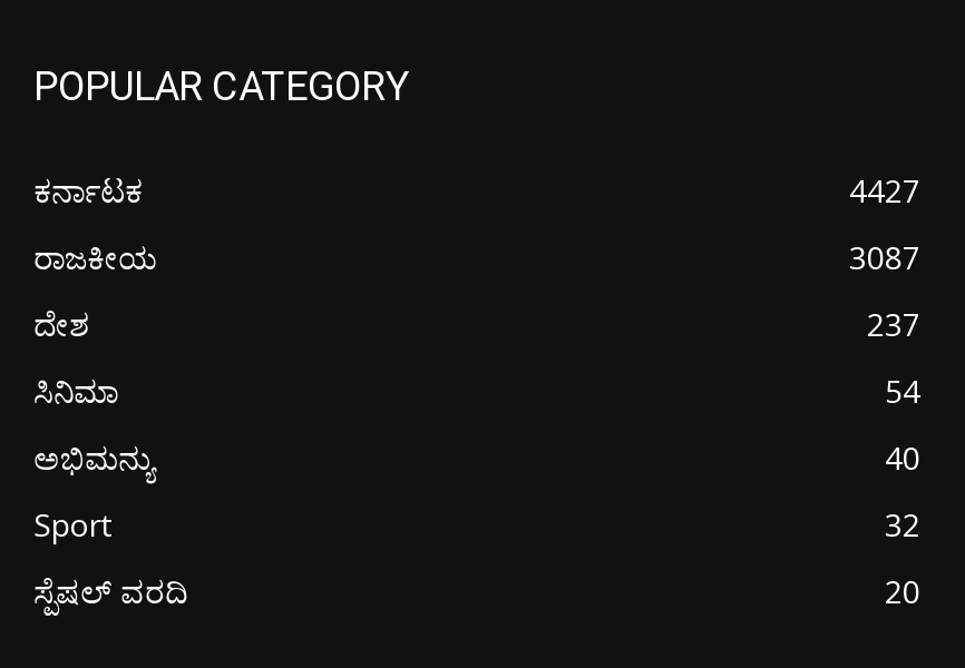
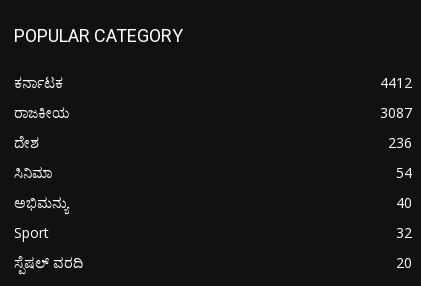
[849,170,920,212] 4427 -> [380,73,412,92] 4412
[867,303,920,346] 237 -> [388,133,412,152] 236

